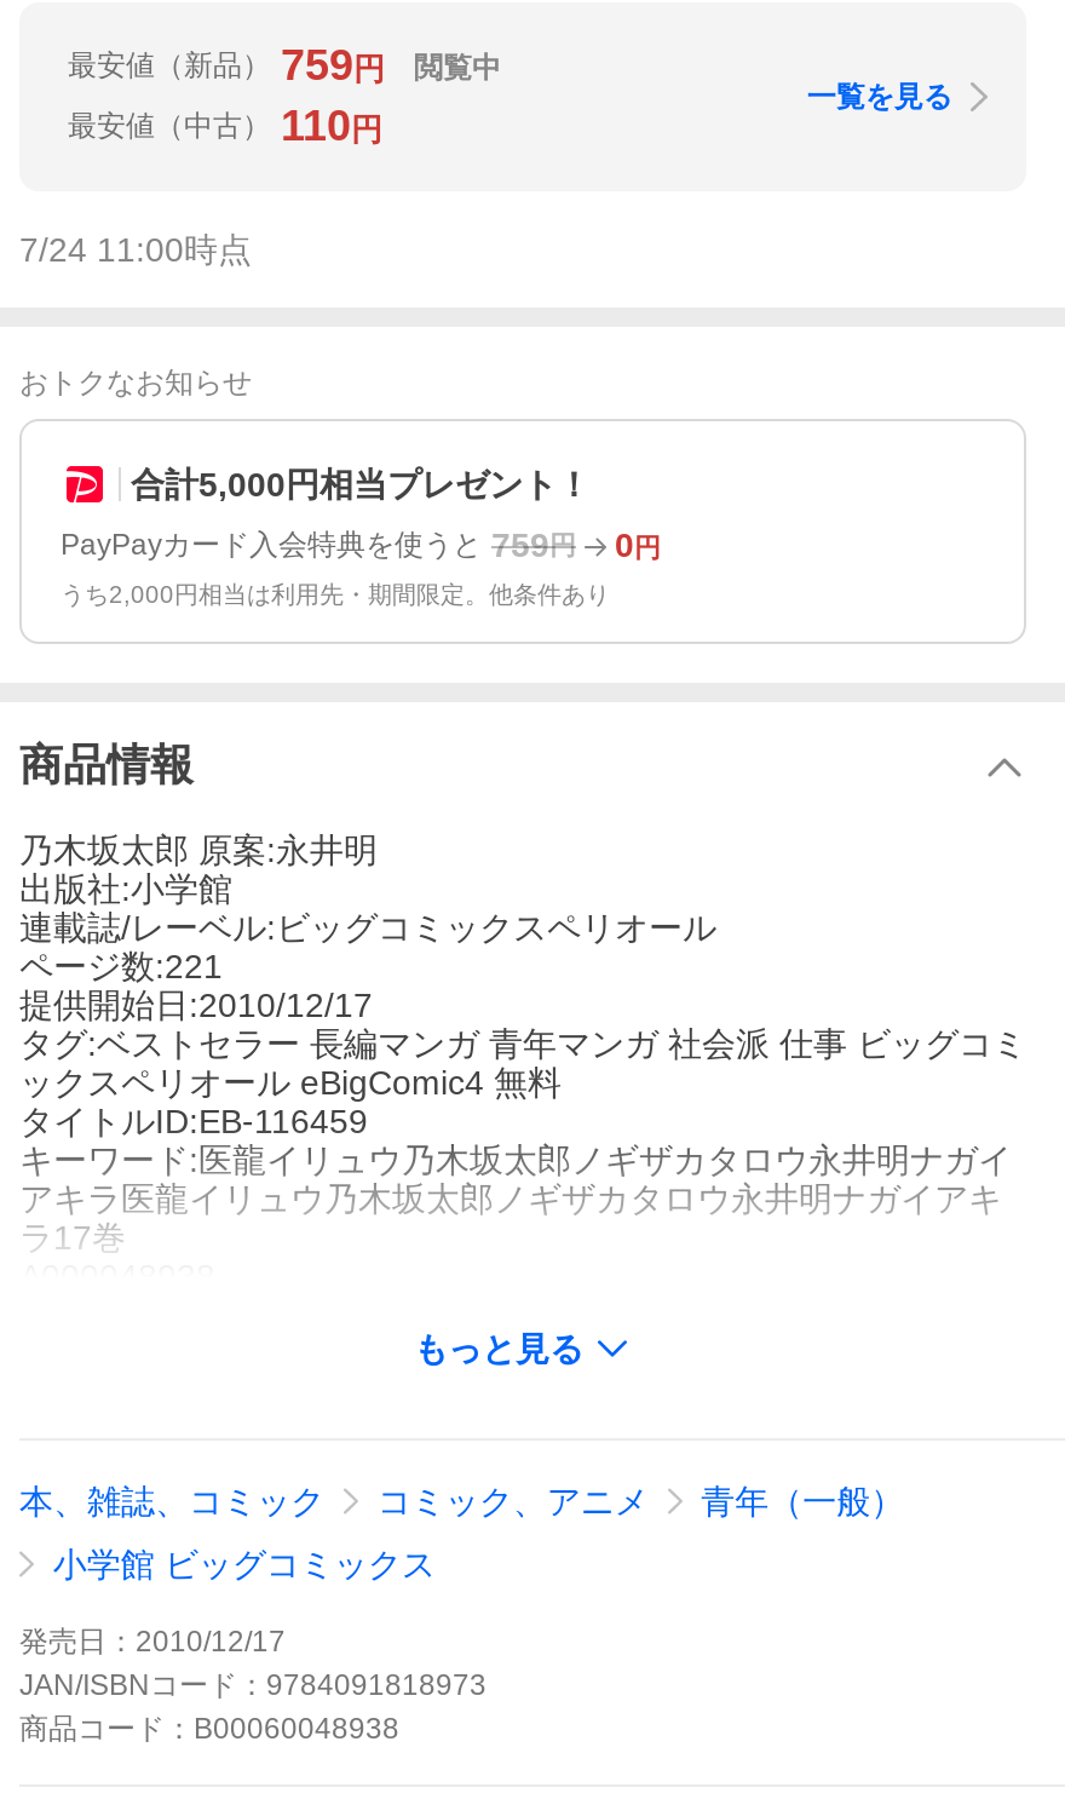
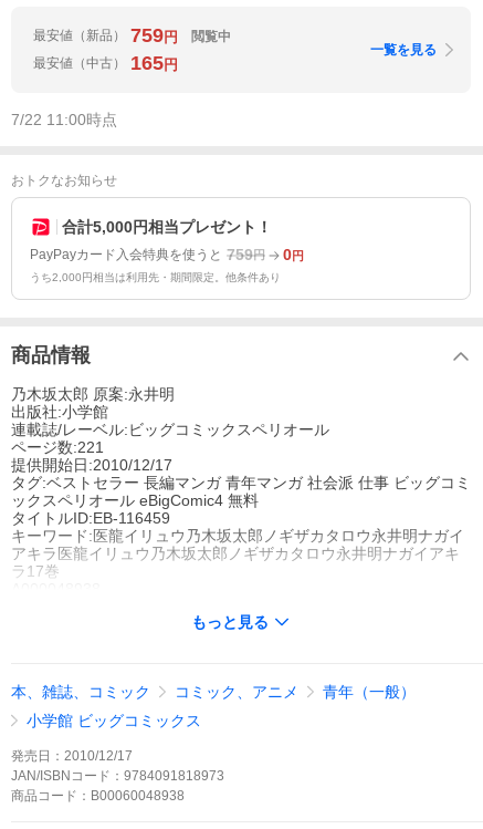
[68,102,382,150] 最安値（中古） 110円 -> [33,52,178,74] 最安値（中古） 165円
[19,230,252,269] 7/24 11:00時点 -> [11,111,117,128] 7/22 11:00時点

